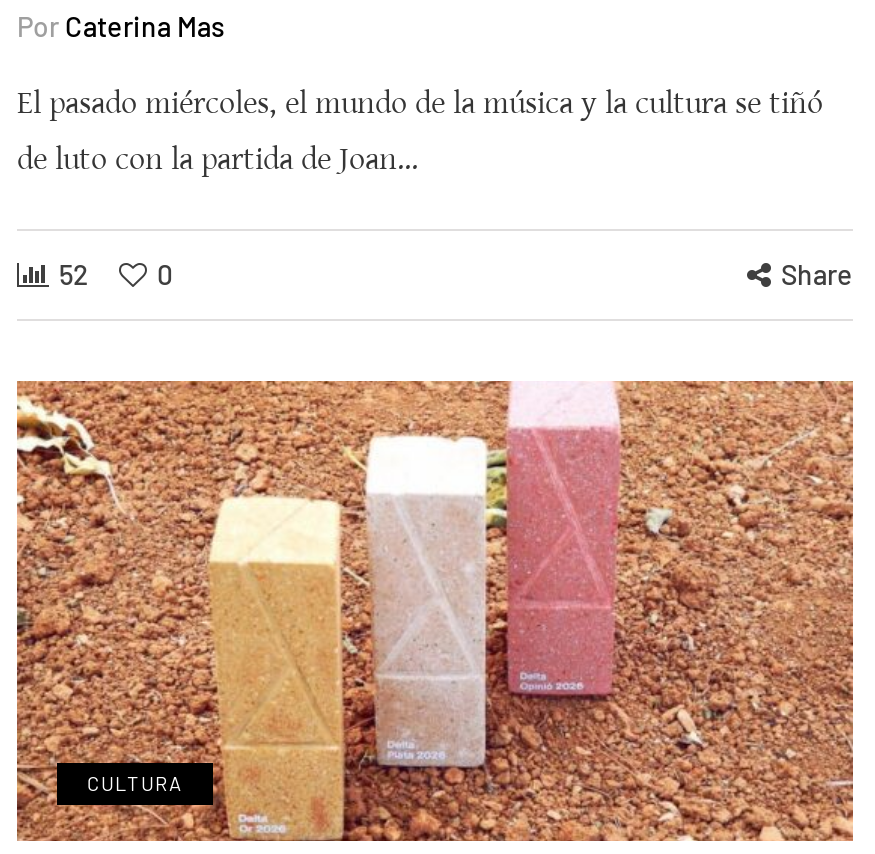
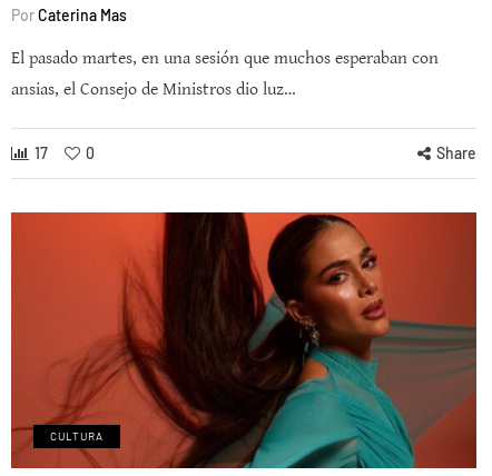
[17,84,823,122] El pasado miércoles, el mundo de la música y la cultura se tiñó -> [11,47,439,69] El pasado martes, en una sesión que muchos esperaban con
[17,140,419,178] de luto con la partida de Joan… -> [11,79,296,100] ansias, el Consejo de Ministros dio luz…
[59,256,173,290] 52 0 -> [35,143,95,162] 17 0
[15,379,855,843] [image] -> [10,211,478,469] [image]

